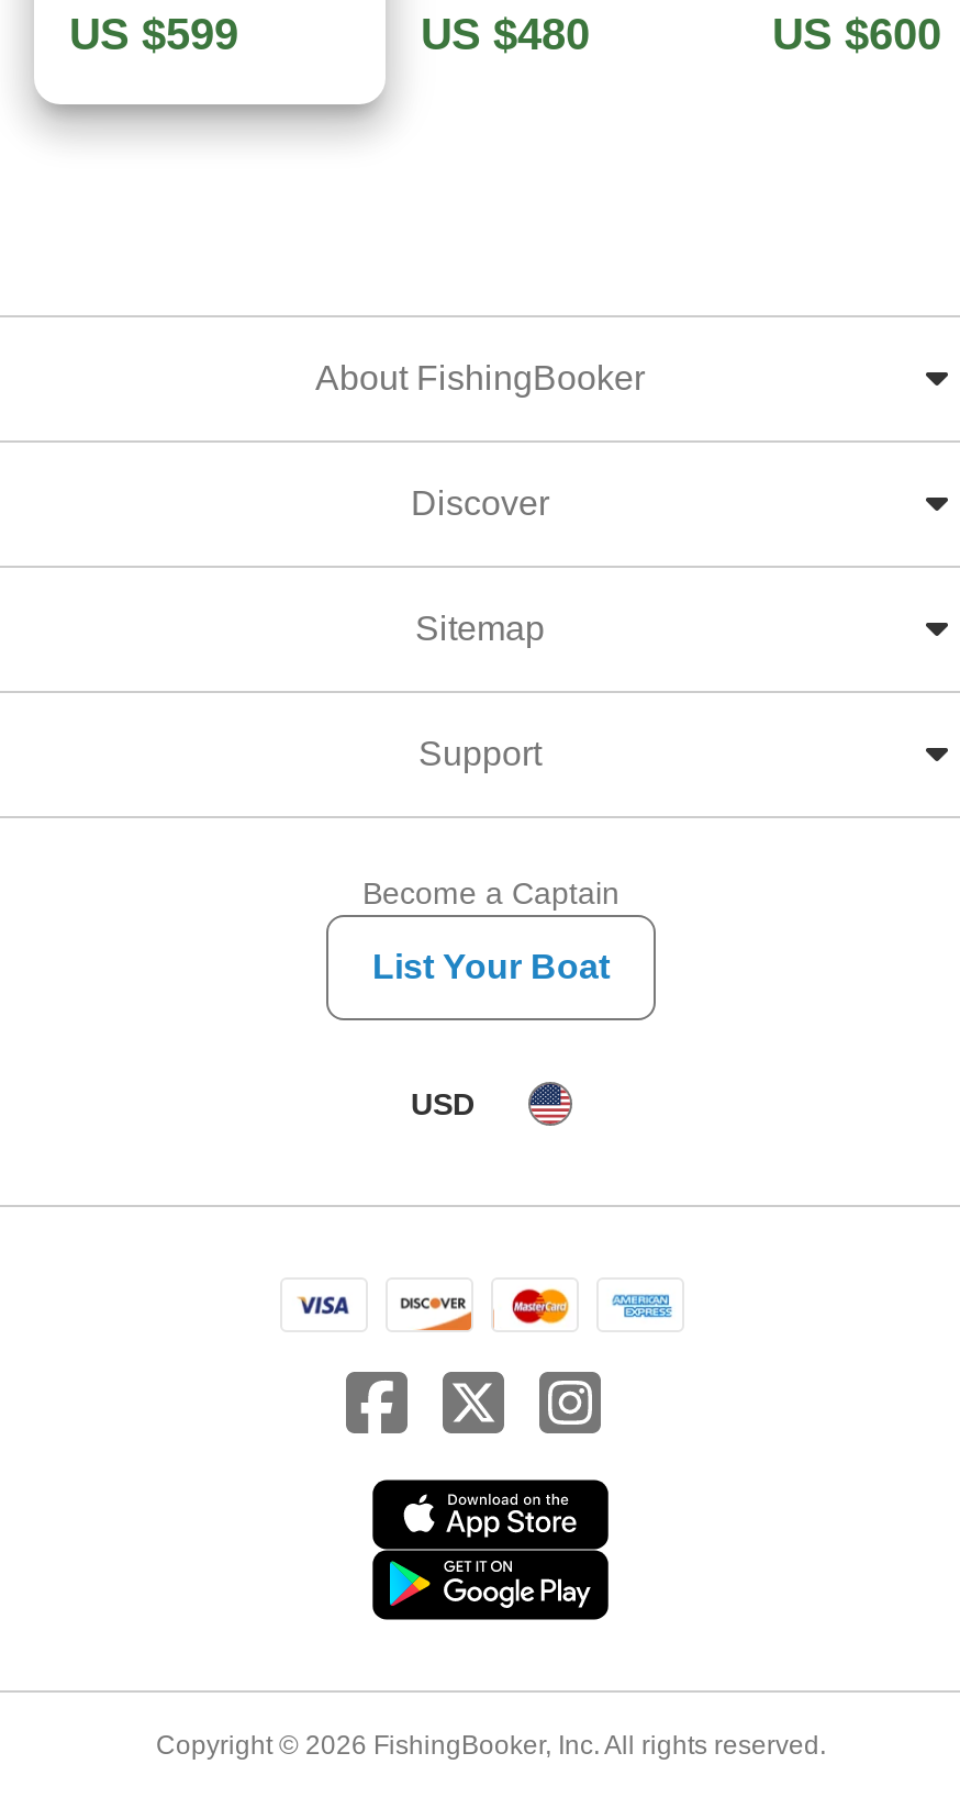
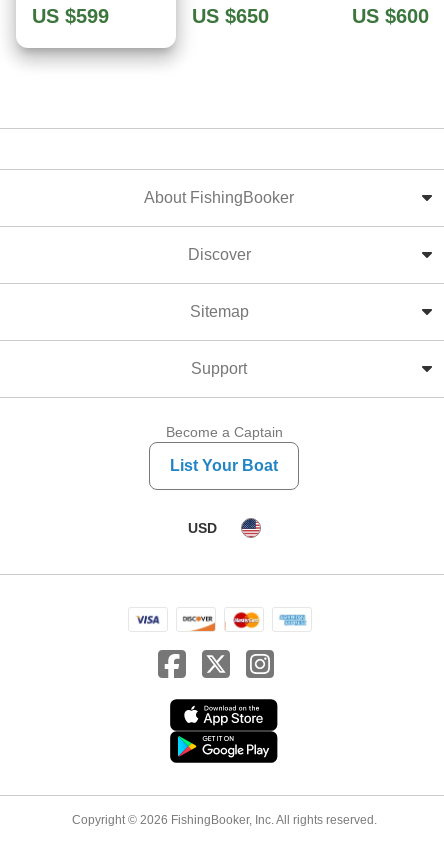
[421,9,590,58] US $480 -> [192,5,269,27] US $650

